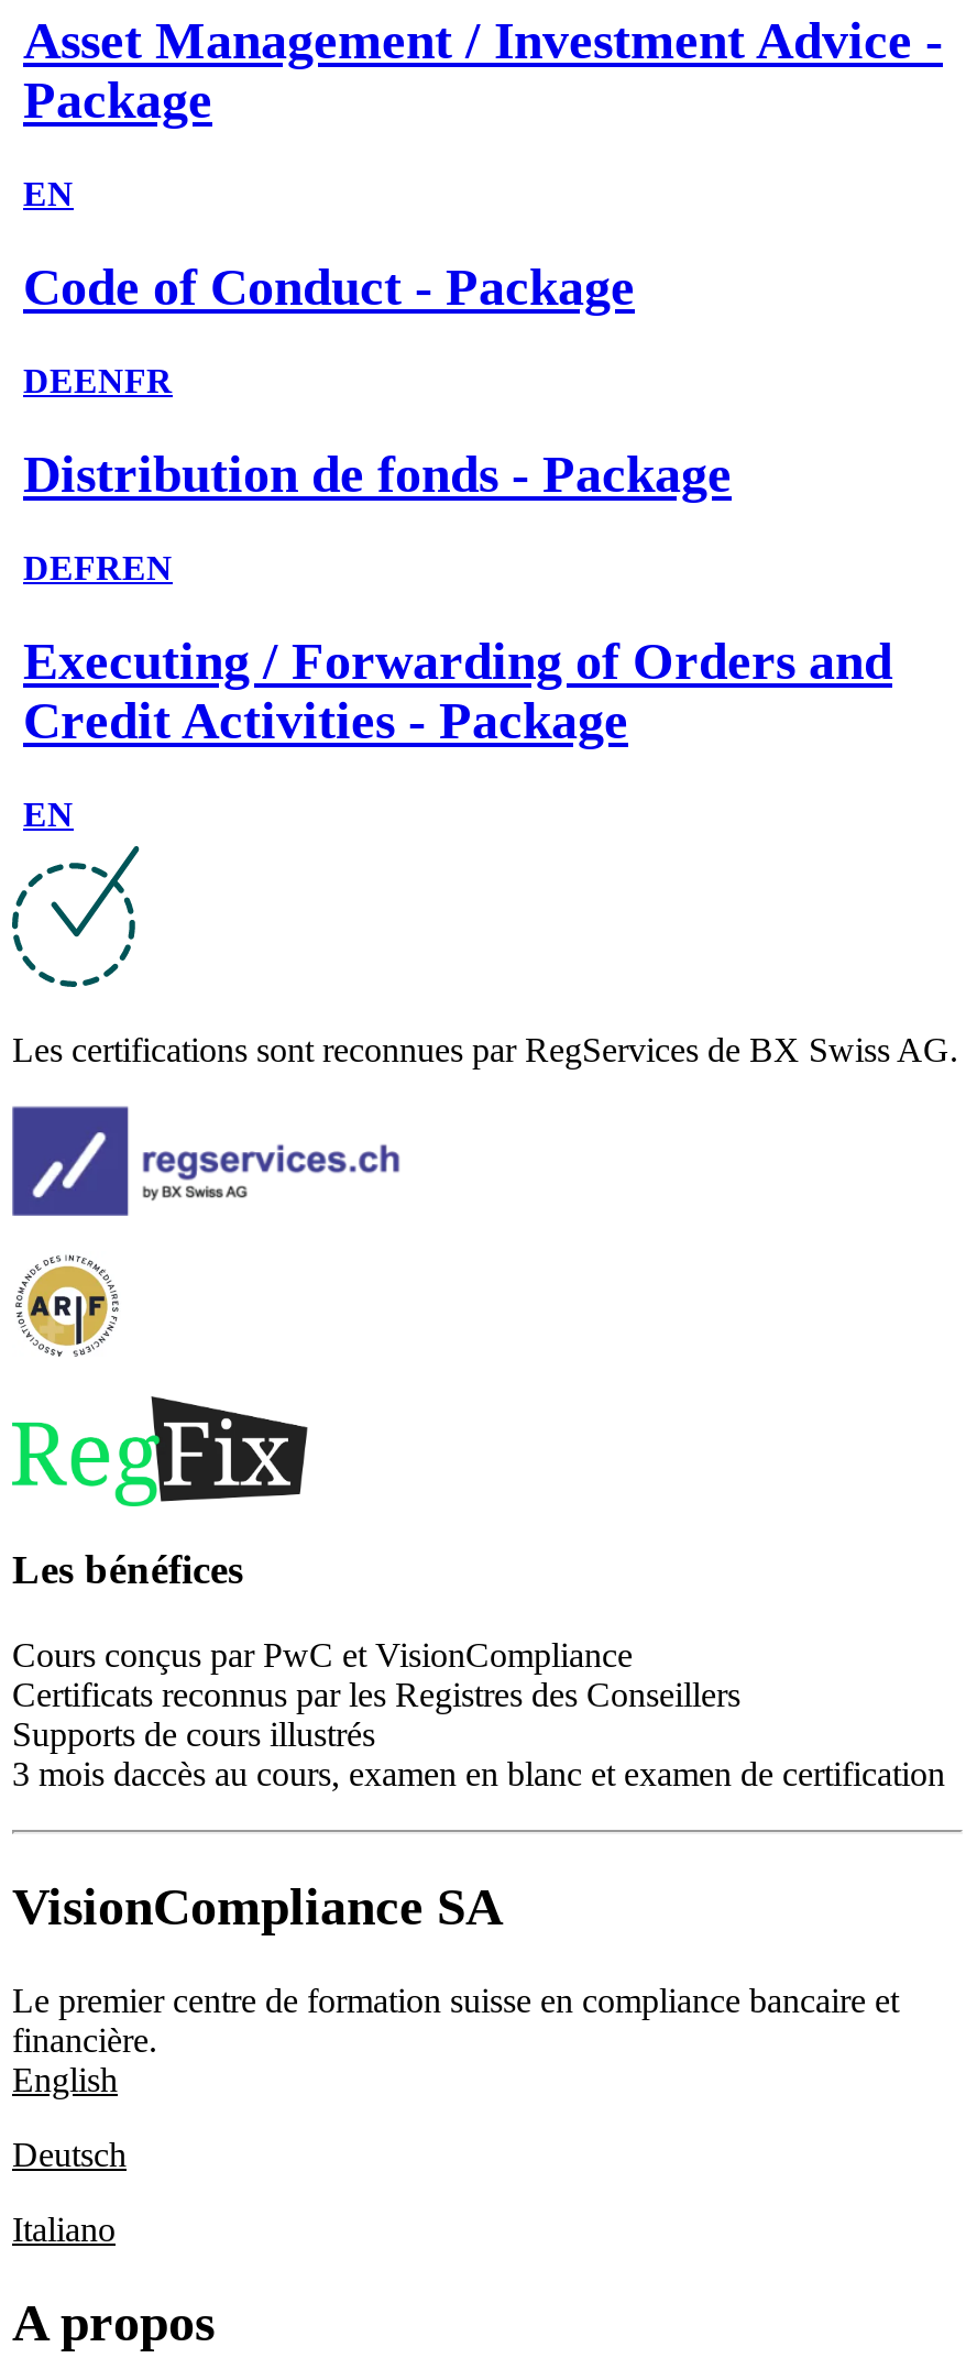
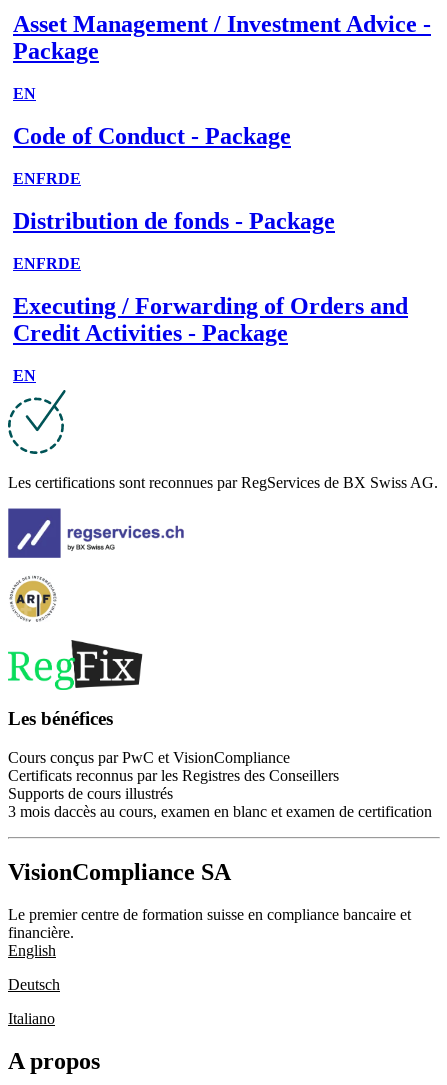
[23,362,173,399] DEENFR -> [13,170,81,187] ENFRDE
[23,549,173,586] DEFREN -> [13,255,81,272] ENFRDE

